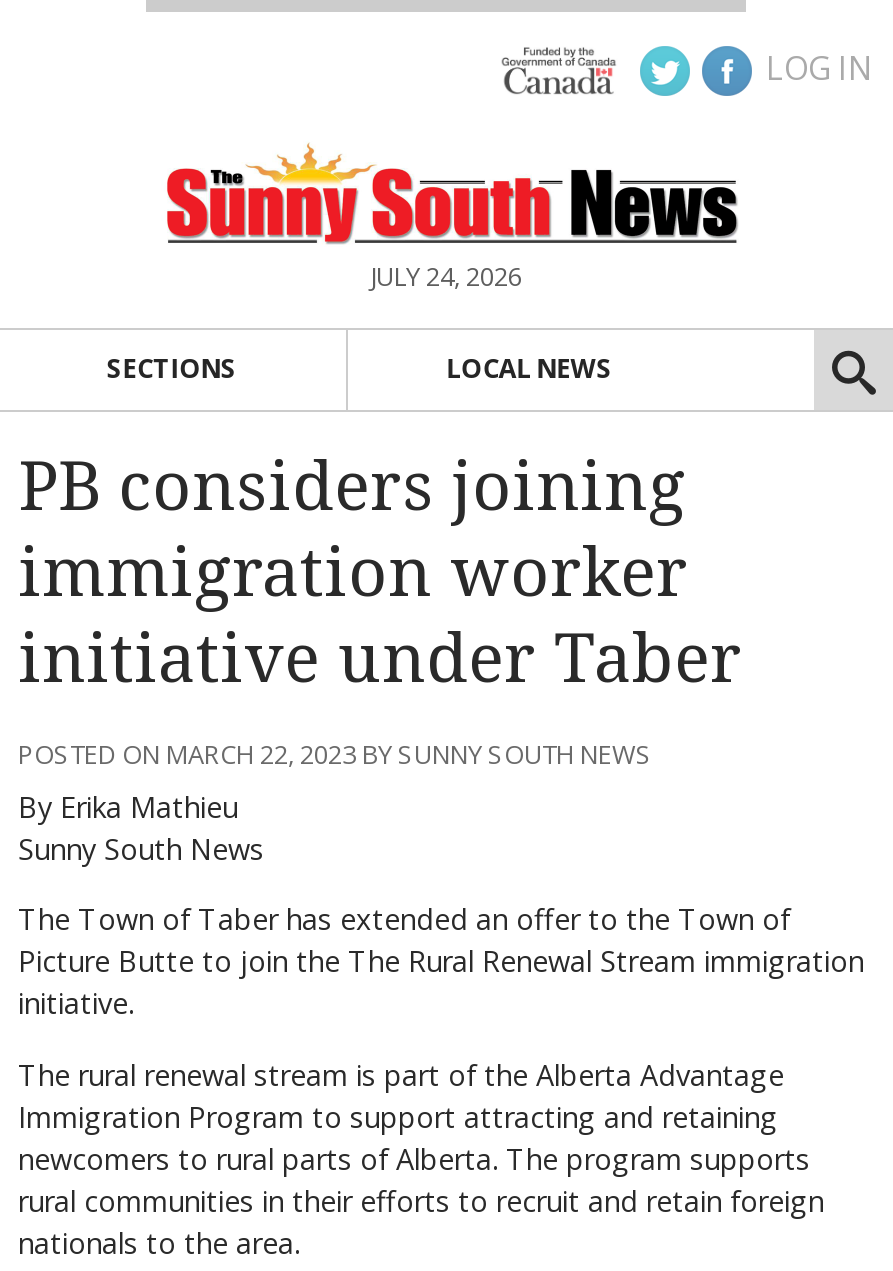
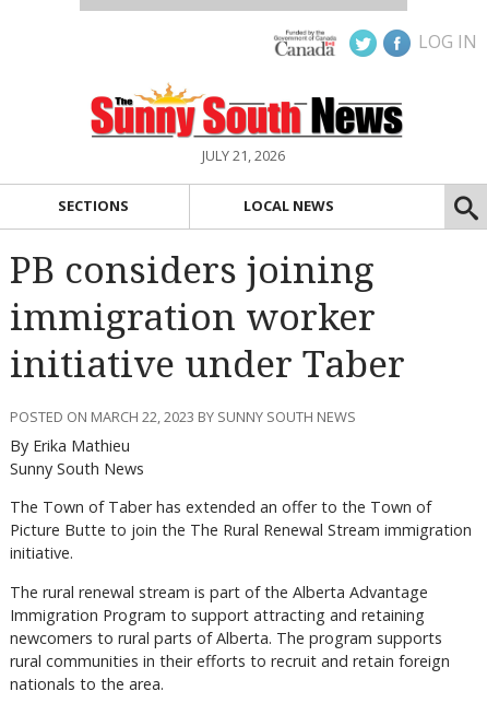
[370,258,522,294] JULY 24, 2026 -> [202,145,285,165] JULY 21, 2026

